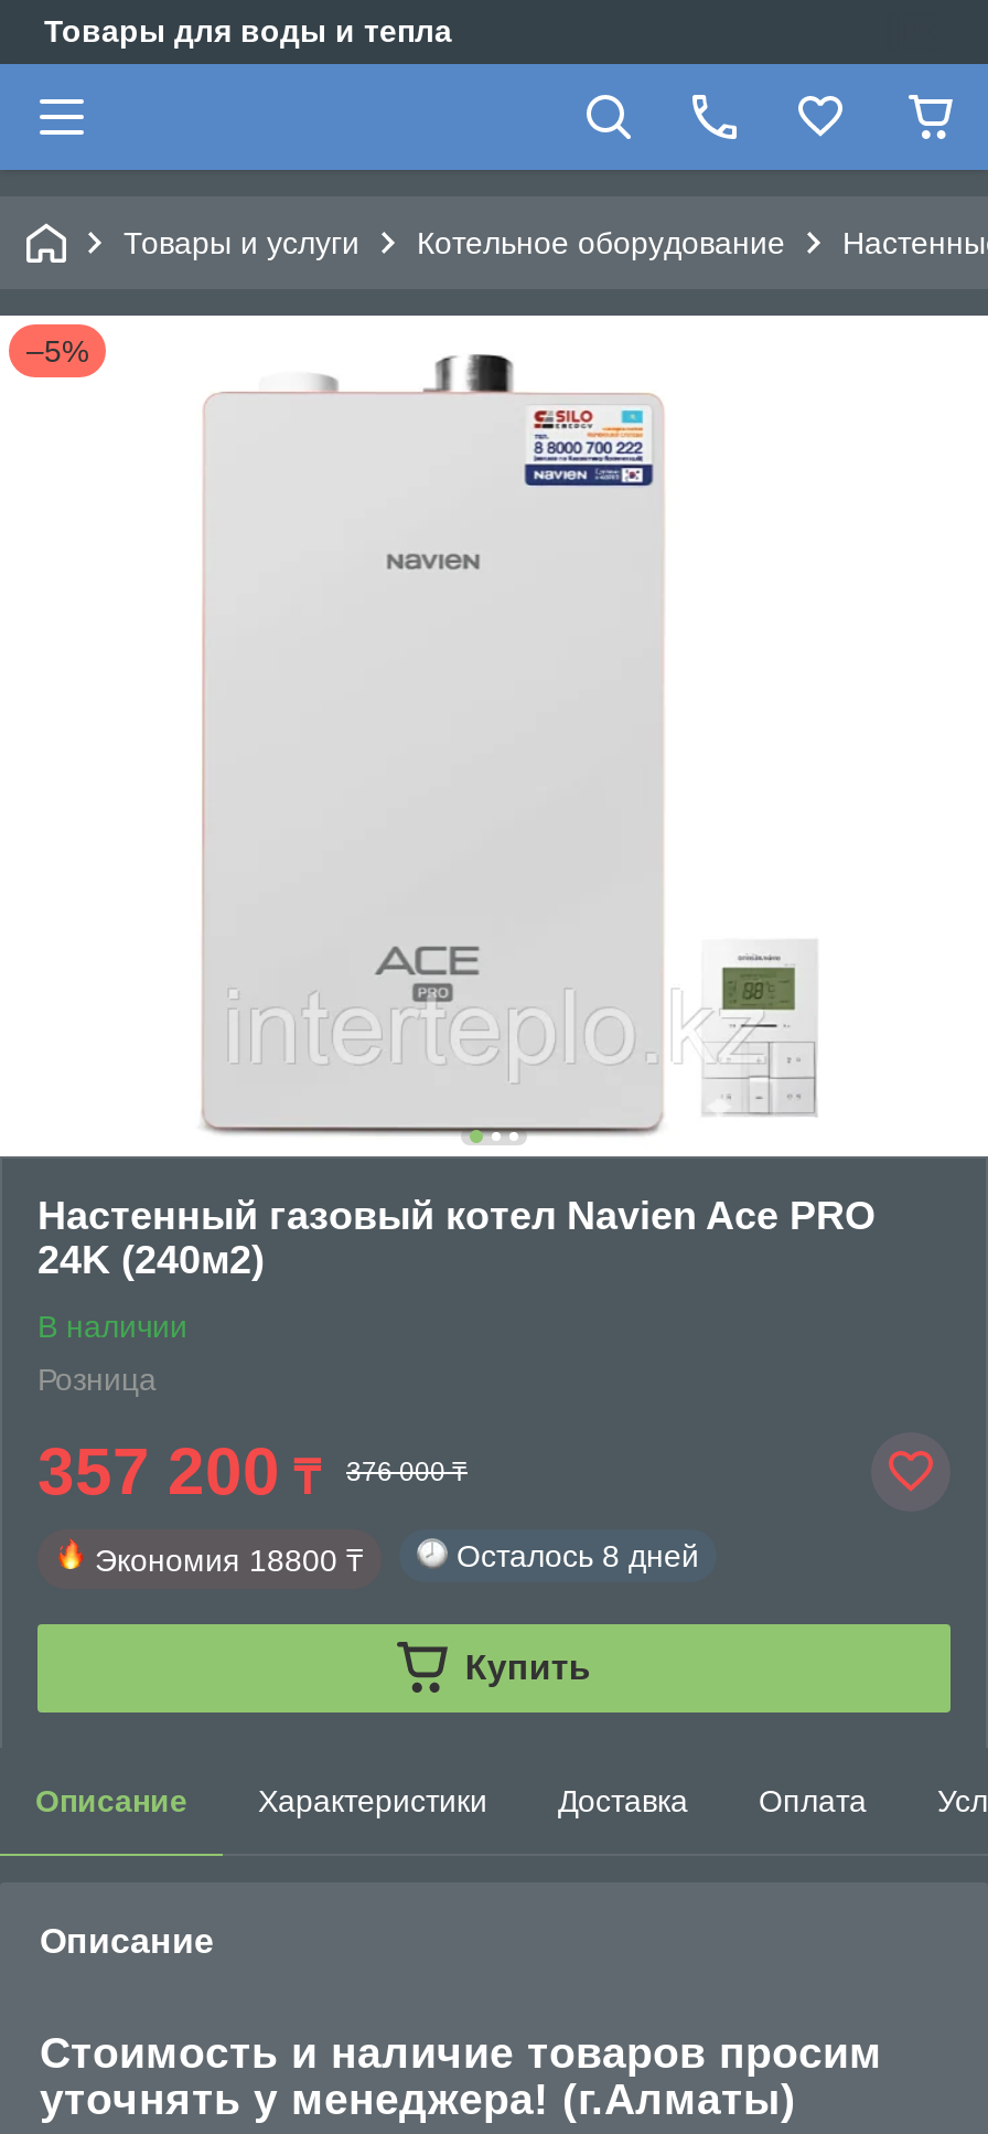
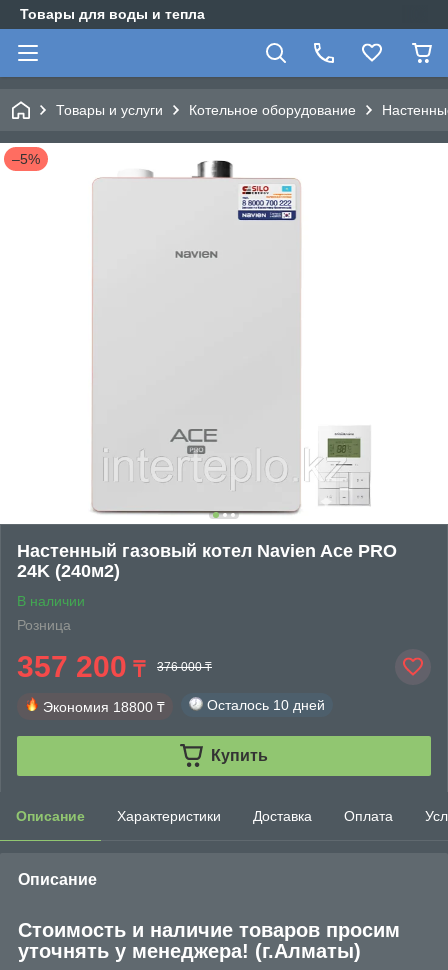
[457,1538,699,1573] Осталось 8 дней -> [207,697,325,713] Осталось 10 дней

